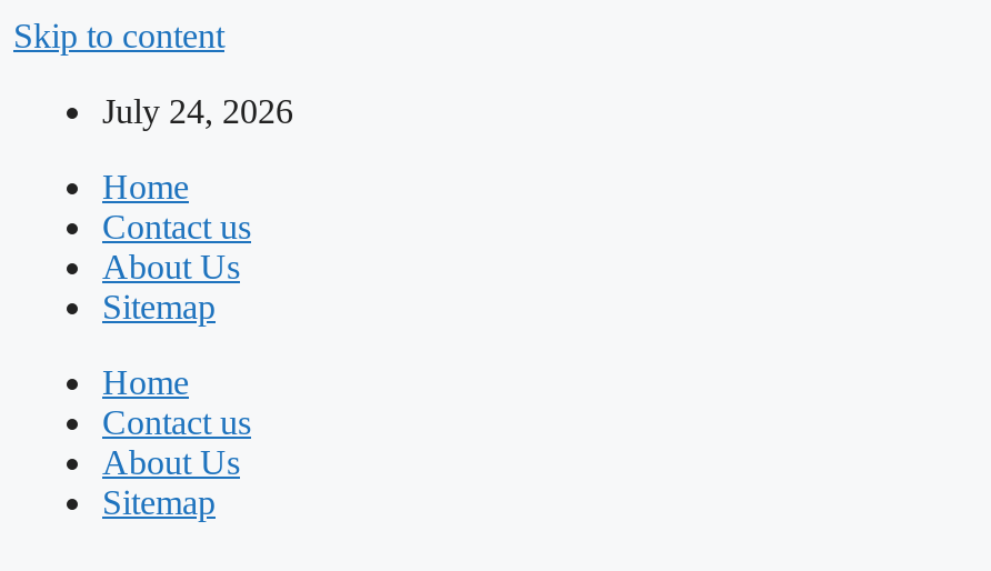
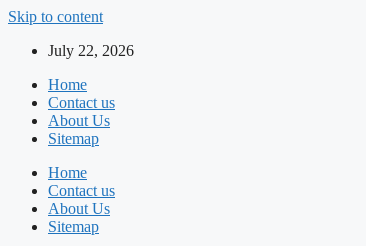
[102,92,293,130] July 24, 2026 -> [48,42,134,59] July 22, 2026

